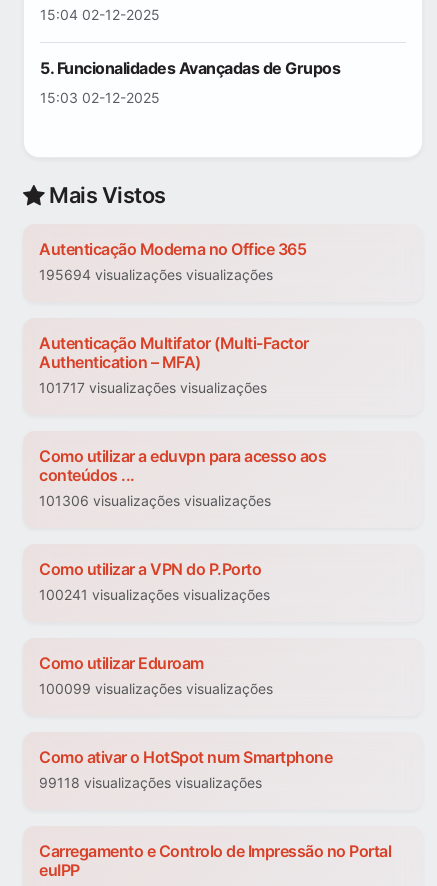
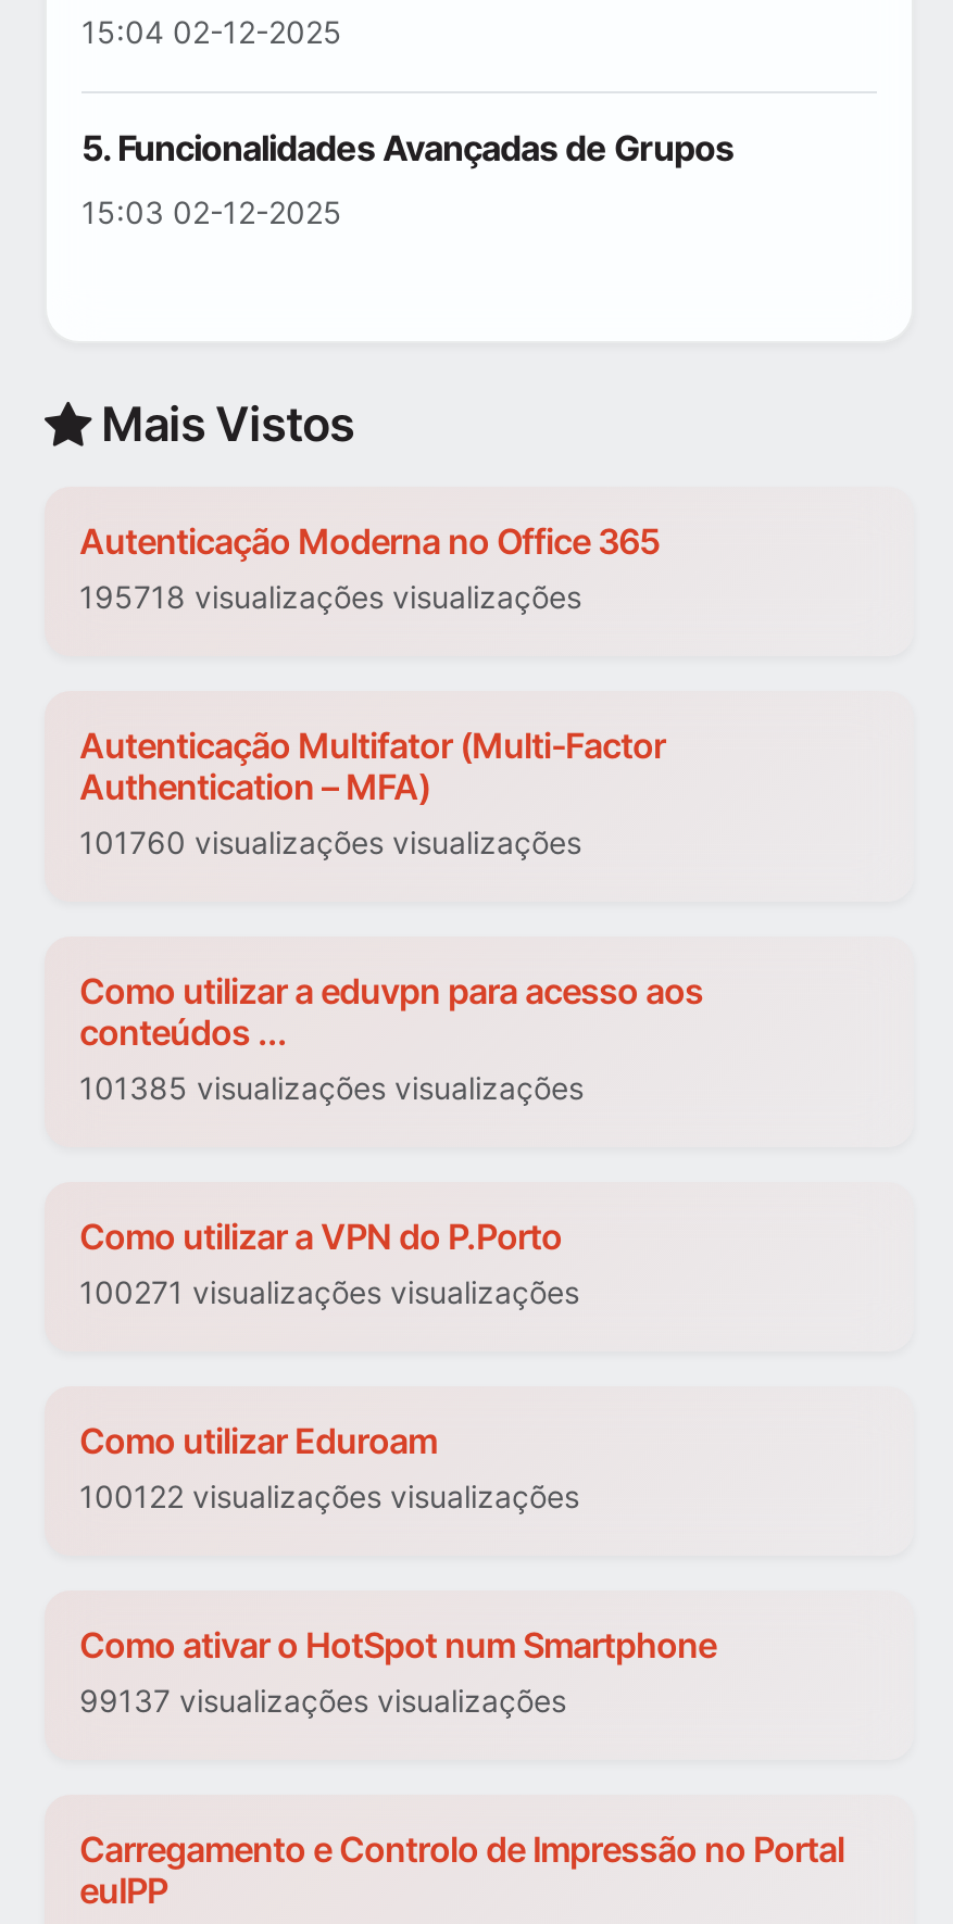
[39,266,273,283] 195694 visualizações visualizações -> [79,579,581,616] 195718 visualizações visualizações
[39,379,267,396] 101717 visualizações visualizações -> [79,825,581,862] 101760 visualizações visualizações
[39,492,271,509] 101306 visualizações visualizações -> [79,1070,584,1107] 101385 visualizações visualizações
[39,586,270,603] 100241 visualizações visualizações -> [79,1274,579,1311] 100271 visualizações visualizações
[39,680,273,697] 100099 visualizações visualizações -> [79,1479,579,1516] 100122 visualizações visualizações
[39,774,262,791] 99118 visualizações visualizações -> [79,1683,566,1720] 99137 visualizações visualizações

